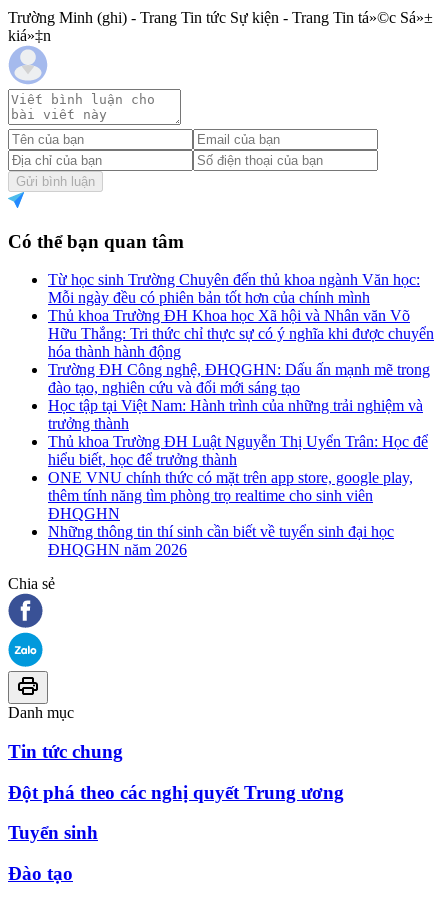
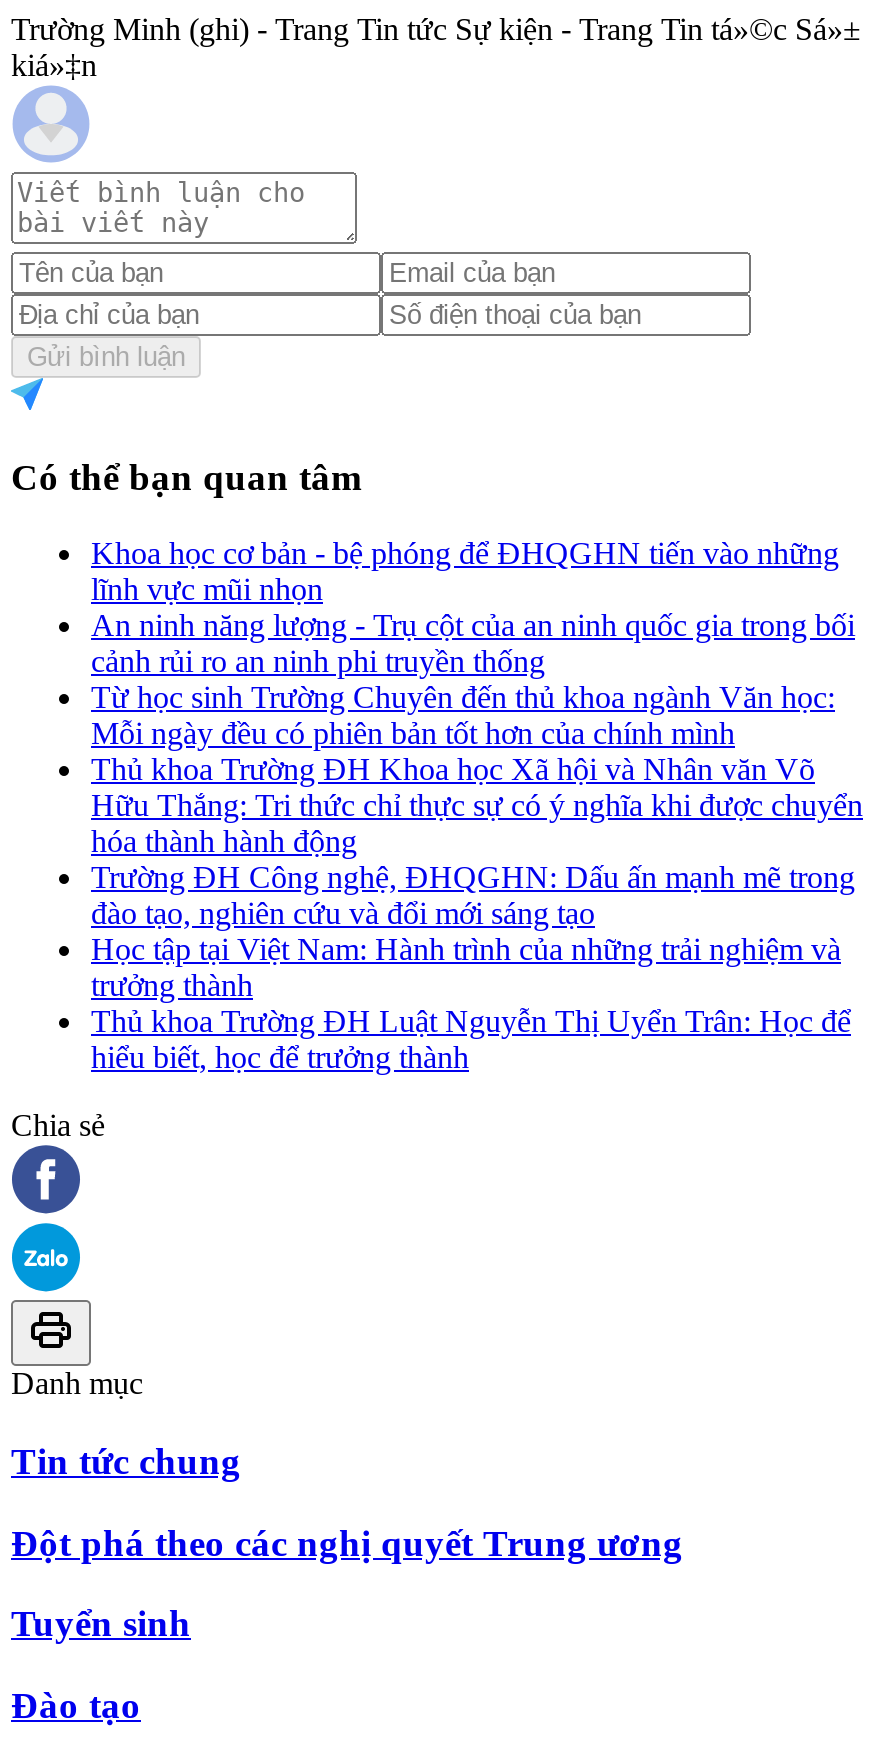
none -> [91,536,855,678] Khoa học cơ bản - bệ phóng để ĐHQGHN tiến vào những | lĩnh vực mũi nhọn | An ninh năng lượng - Trụ cột của an ninh quốc gia trong bối | cảnh rủi ro an ninh phi truyền thống
moved [48,271,434,468] -> [91,680,863,1074]: Từ học sinh Trường Chuyên đến thủ khoa ngành Văn học: | Mỗi ngày đều có phiên bản tốt hơn của chính mình | Thủ khoa Trường ĐH Khoa học Xã hội và Nhân văn Võ | ... | Thủ khoa Trường ĐH Luật Nguyễn Thị Uyển Trân: Học để | hiểu biết, học để trưởng thành
[48,469,413,558] ONE VNU chính thức có mặt trên app store, google play, | thêm tính năng tìm phòng trọ realtime cho sinh viên | ĐHQGHN | Những thông tin thí sinh cần biết về tuyển sinh đại học | ĐHQGHN năm 2026 -> none

